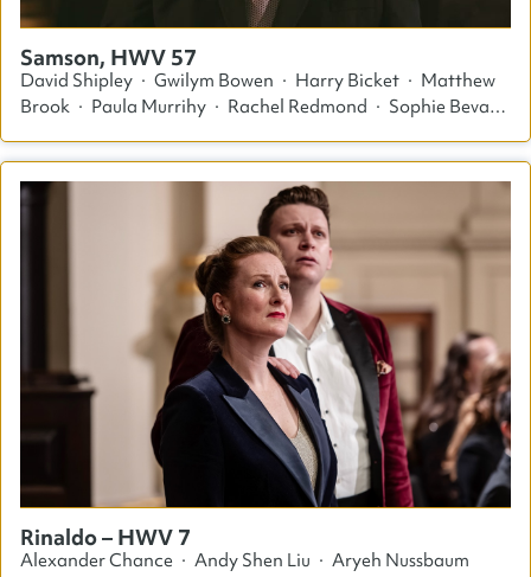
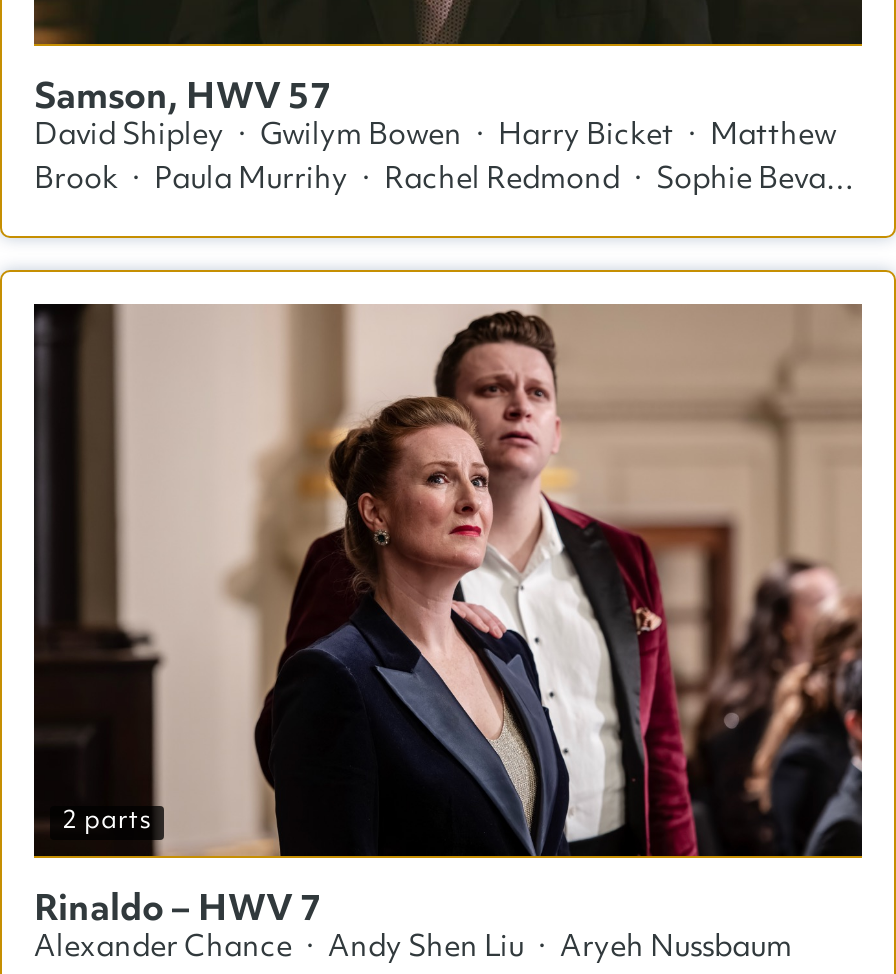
none -> [62,811,153,835] 2 parts

